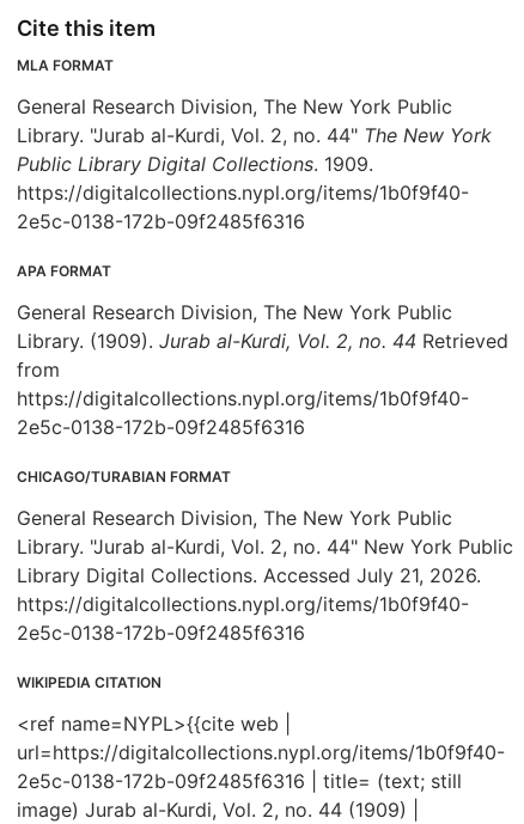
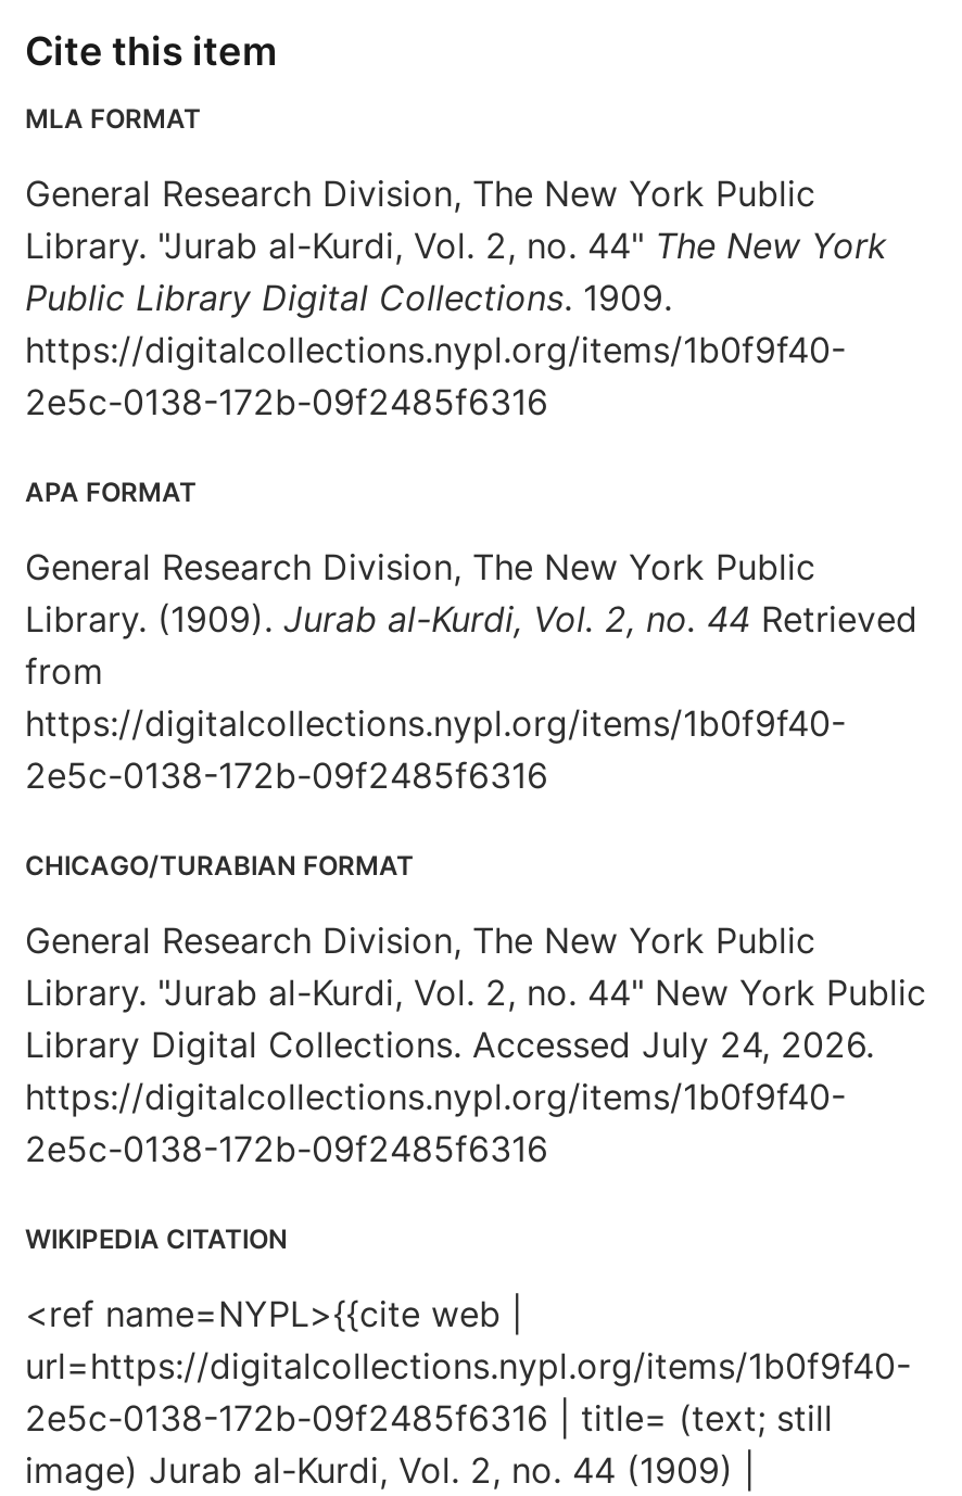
[17,563,481,587] Library Digital Collections. Accessed July 21, 2026. -> [25,1023,874,1066] Library Digital Collections. Accessed July 24, 2026.

